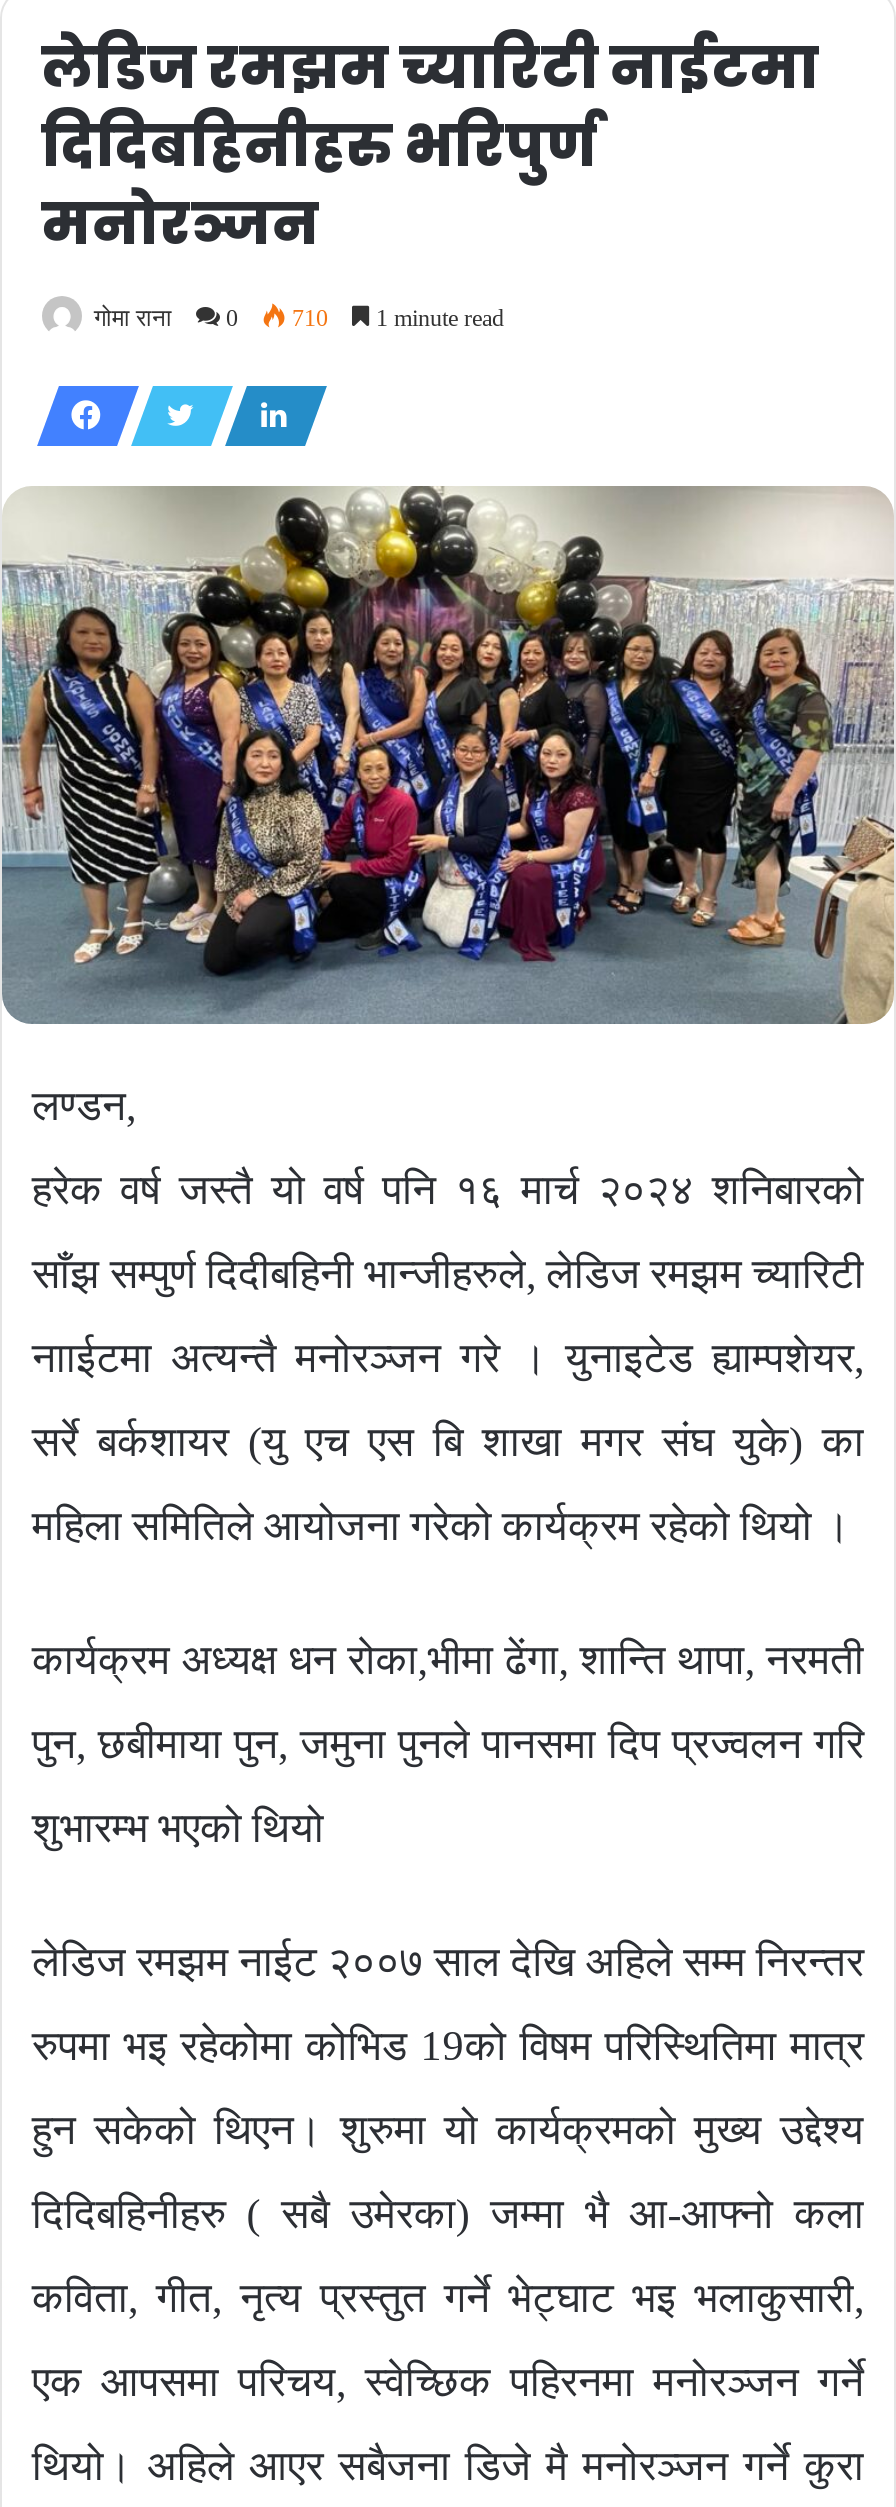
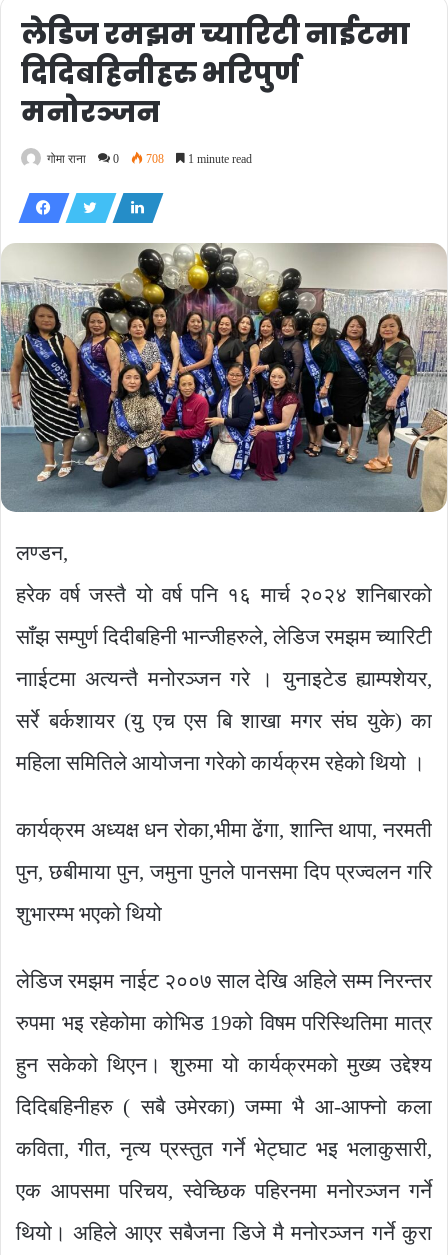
[94,304,504,332] गोमा राना 0 710 1 minute read -> [47,152,252,166] गोमा राना 0 708 1 minute read

